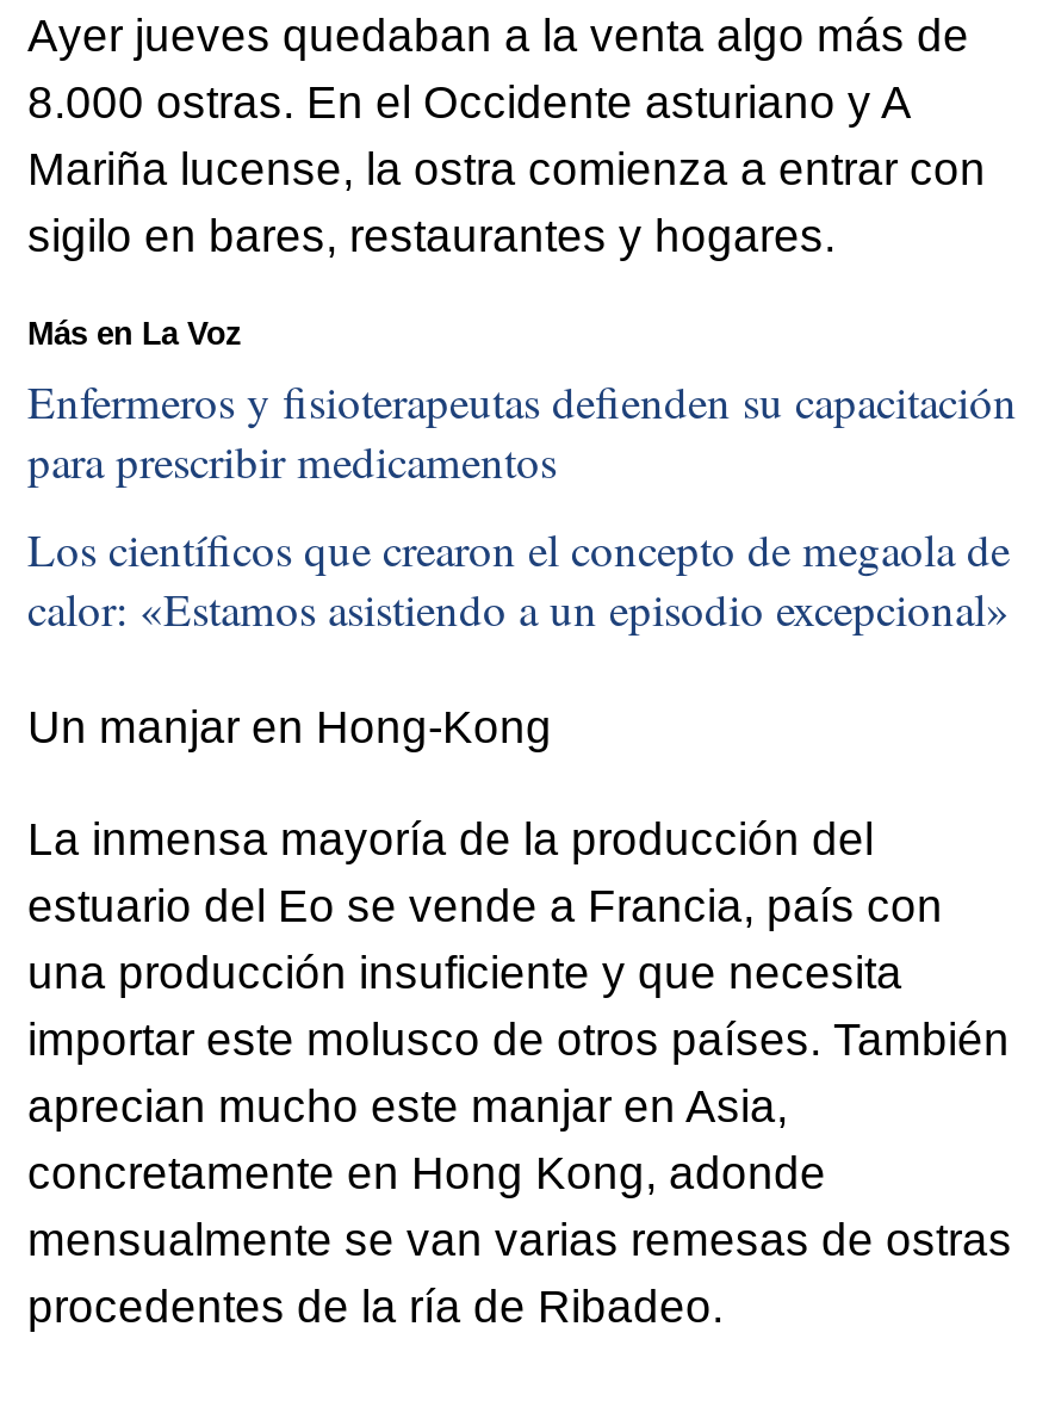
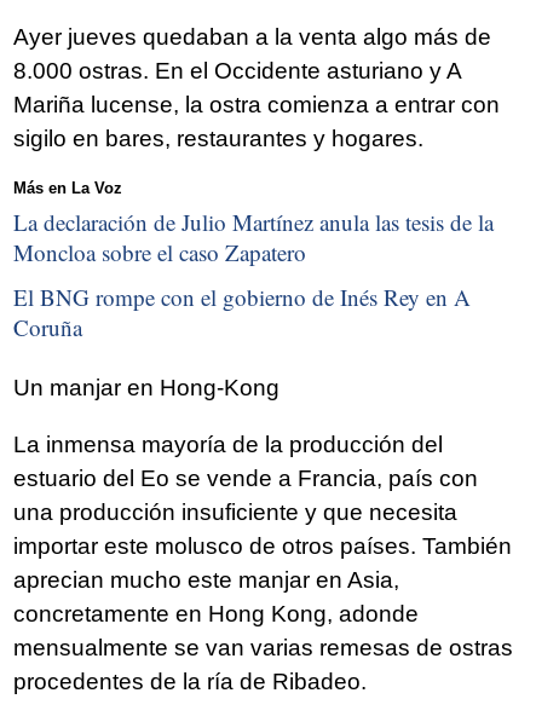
[27,370,1017,489] Enfermeros y fisioterapeutas defienden su capacitación | para prescribir medicamentos -> [13,206,494,267] La declaración de Julio Martínez anula las tesis de la | Moncloa sobre el caso Zapatero
[27,519,1010,638] Los científicos que crearon el concepto de megaola de | calor: «Estamos asistiendo a un episodio excepcional» -> [13,282,471,342] El BNG rompe con el gobierno de Inés Rey en A | Coruña

